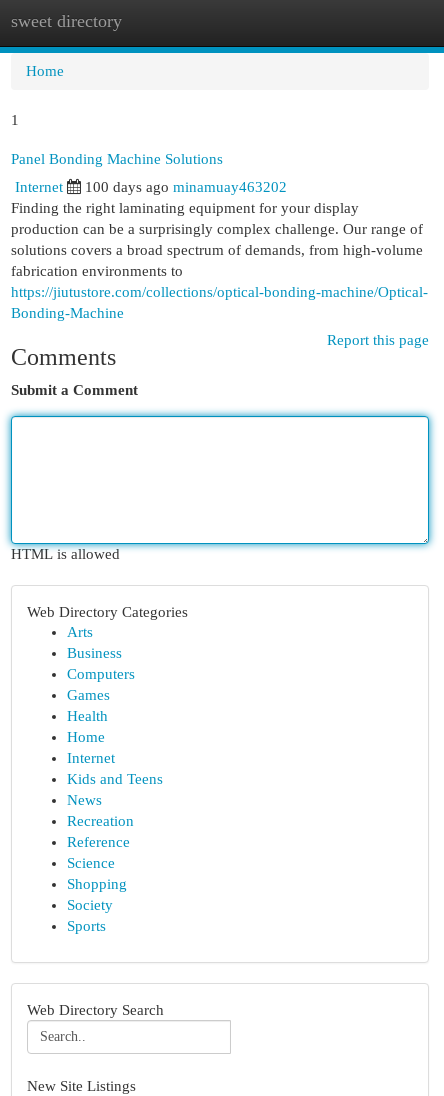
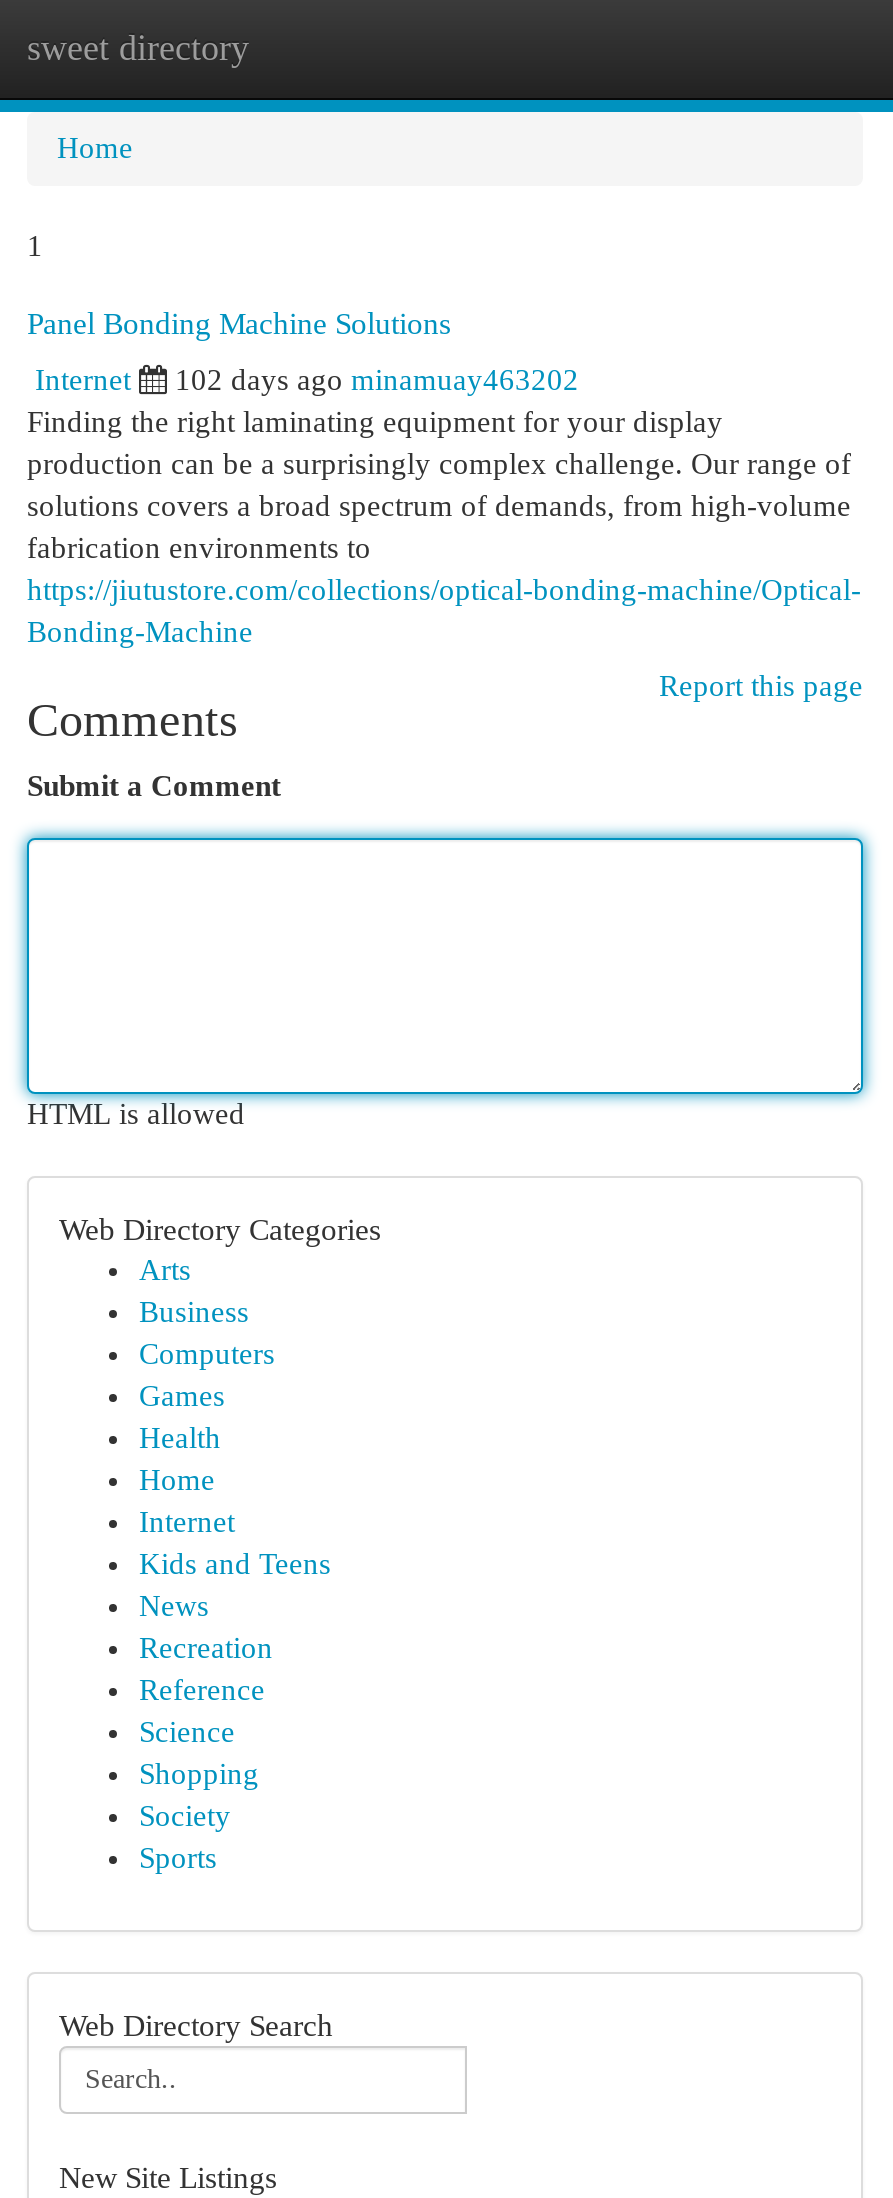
[85,179,287,195] 100 days ago minamuay463202 -> [175,364,579,396] 102 days ago minamuay463202

